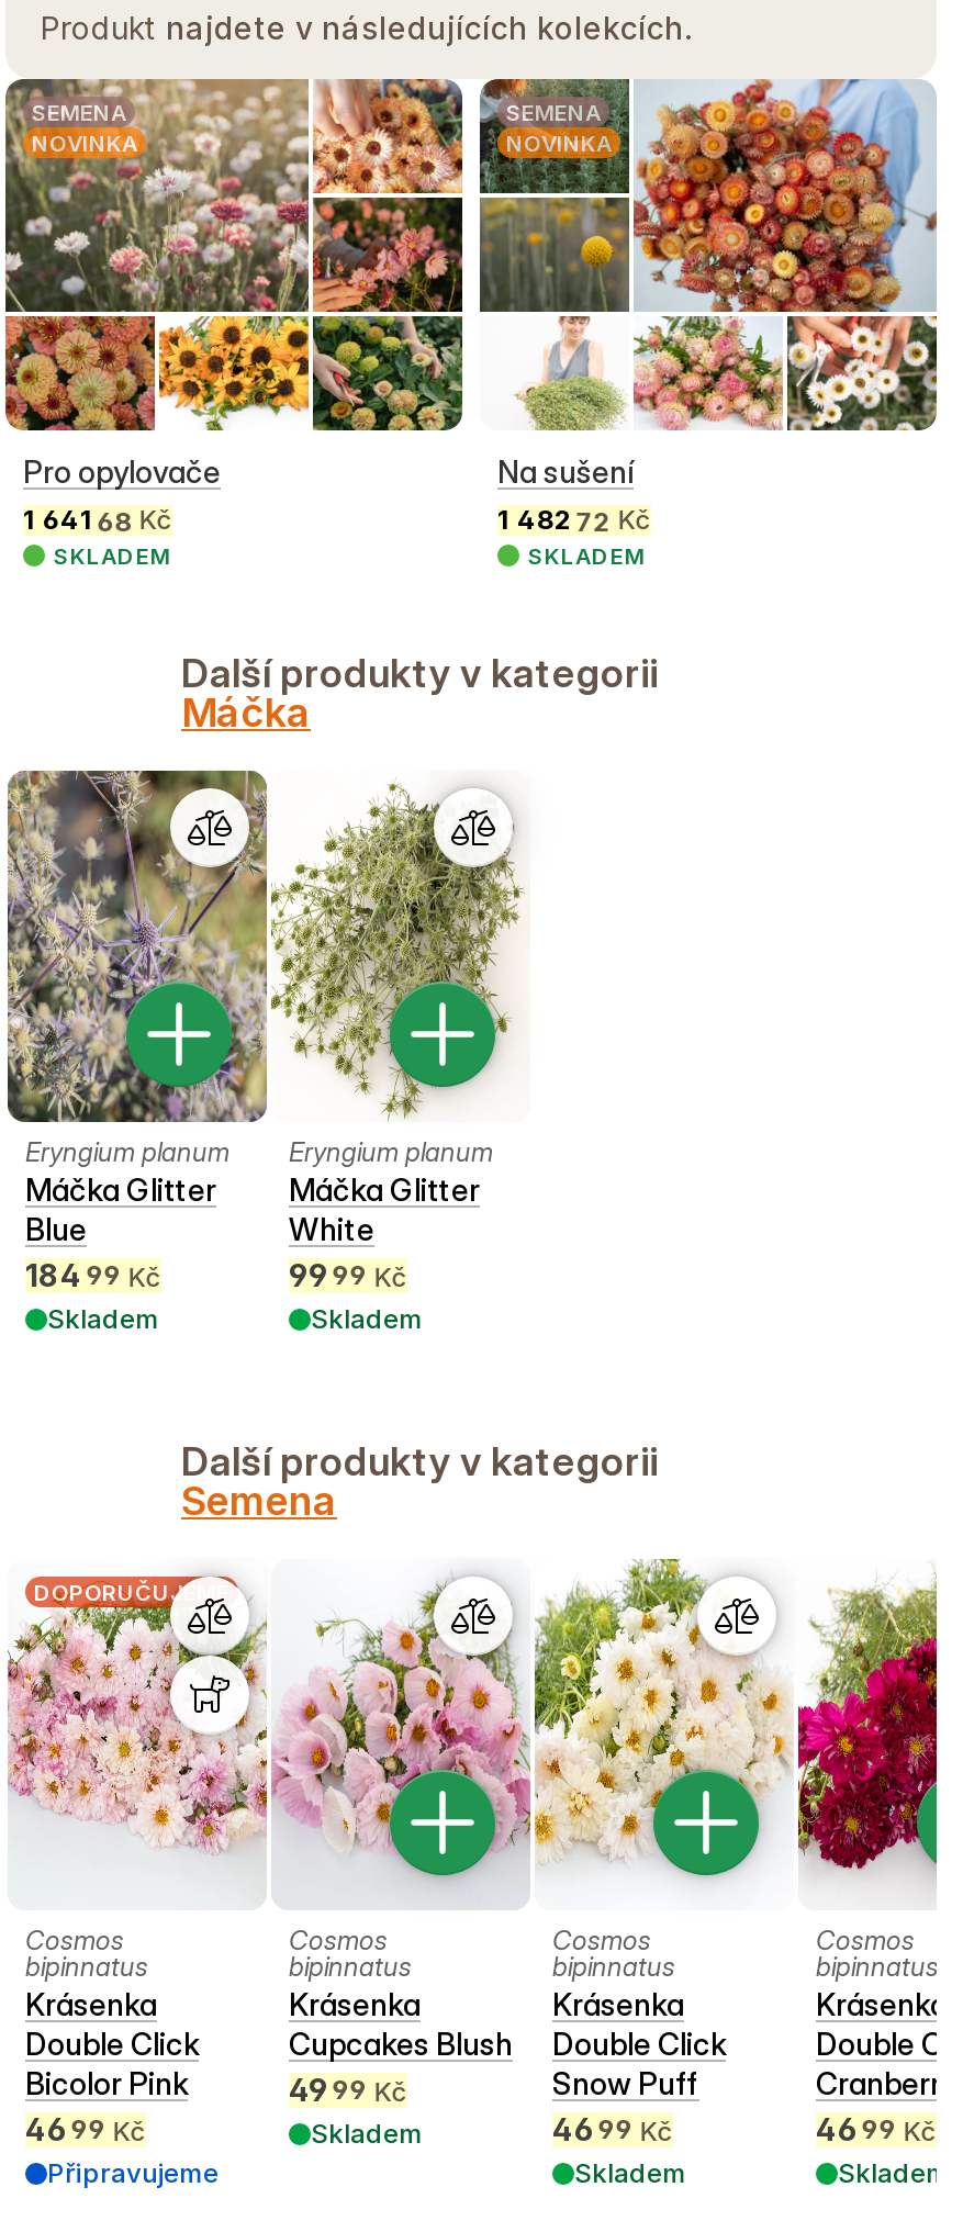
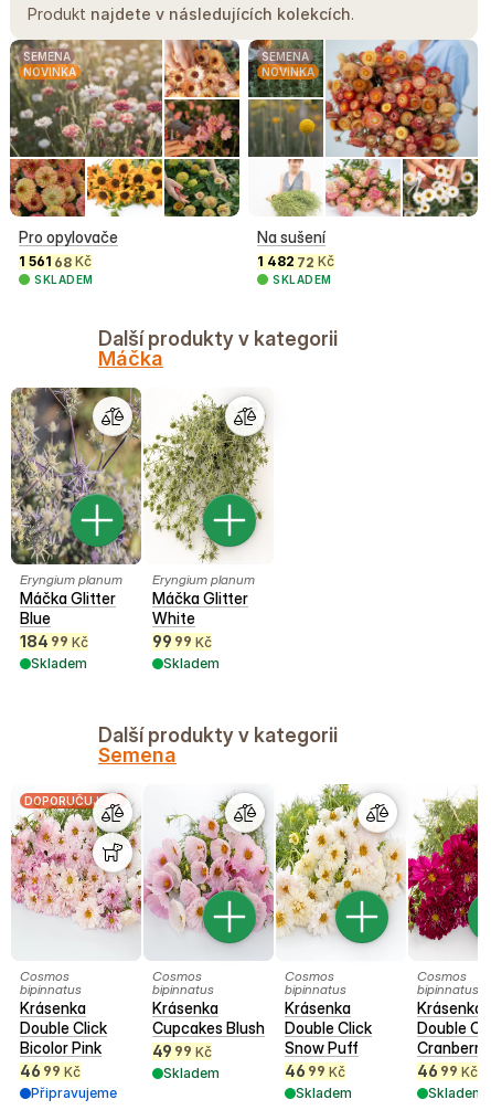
[23,503,172,538] 1 641 68 Kč -> [19,253,91,271] 1 561 68 Kč

